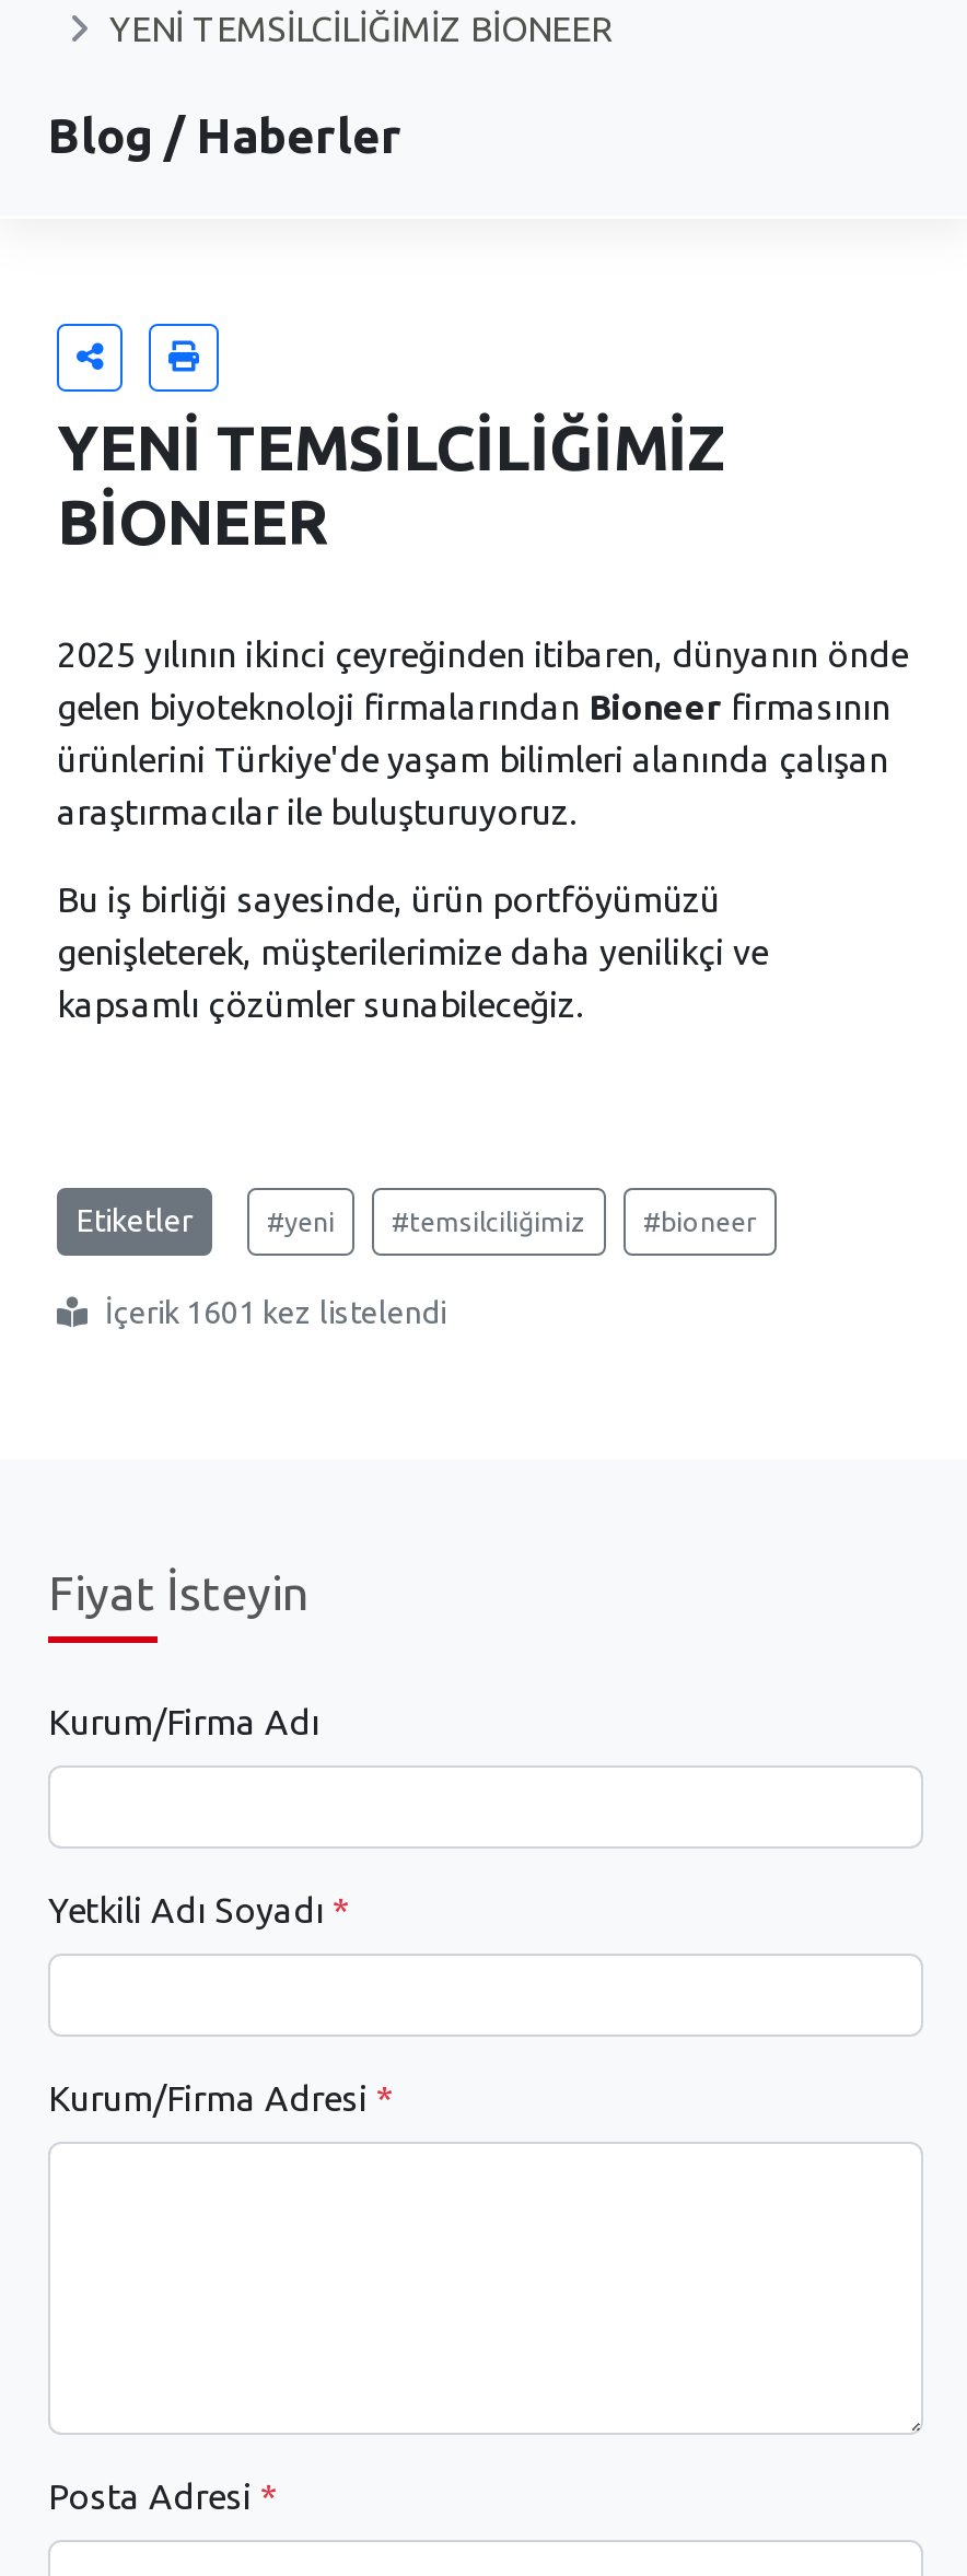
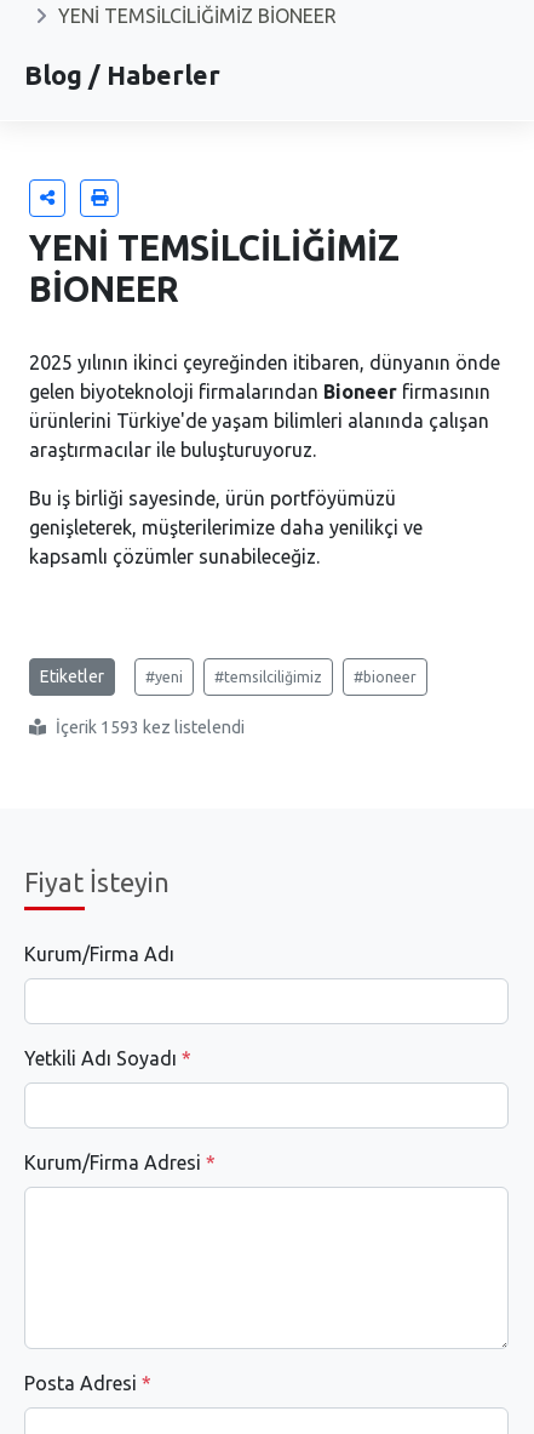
[105,1295,446,1330] İçerik 1601 kez listelendi -> [56,718,245,737] İçerik 1593 kez listelendi

